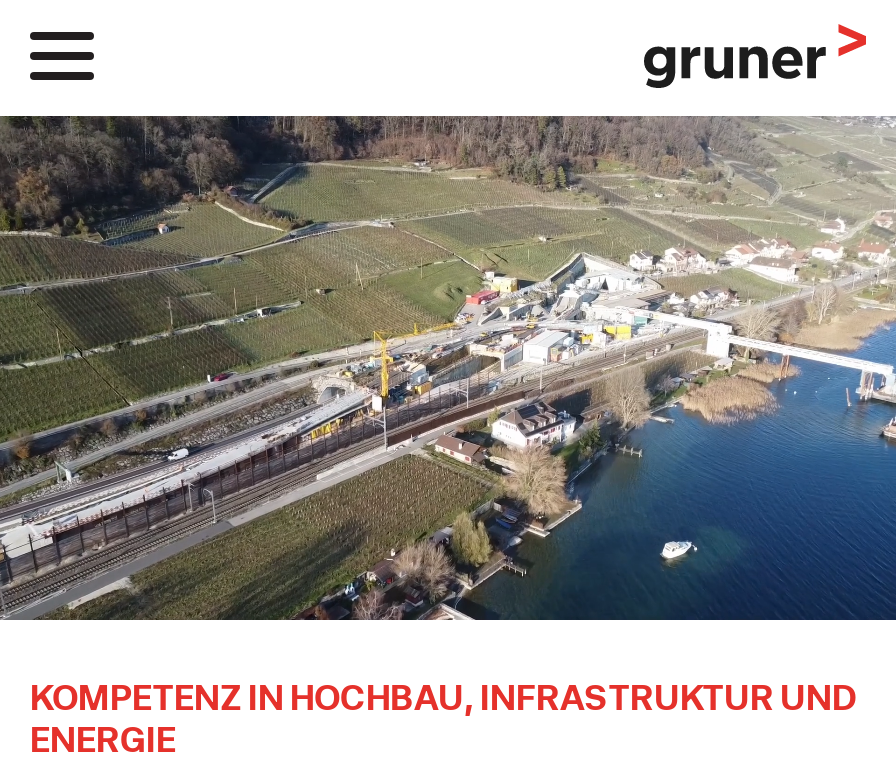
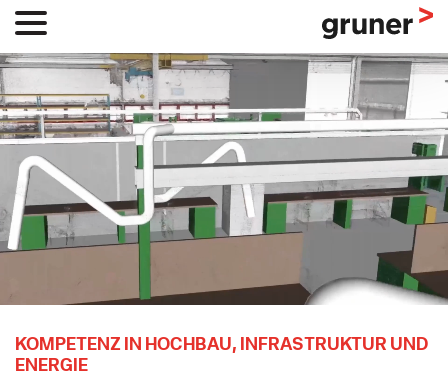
[6,114,890,622] [image] -> [3,52,445,306] [image]

